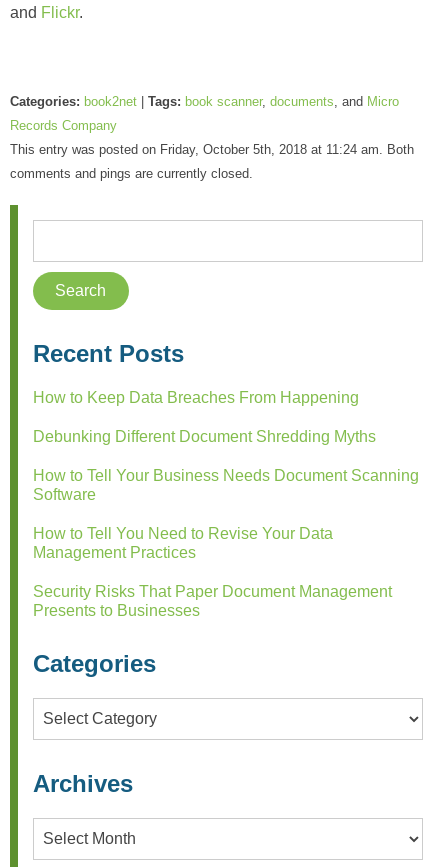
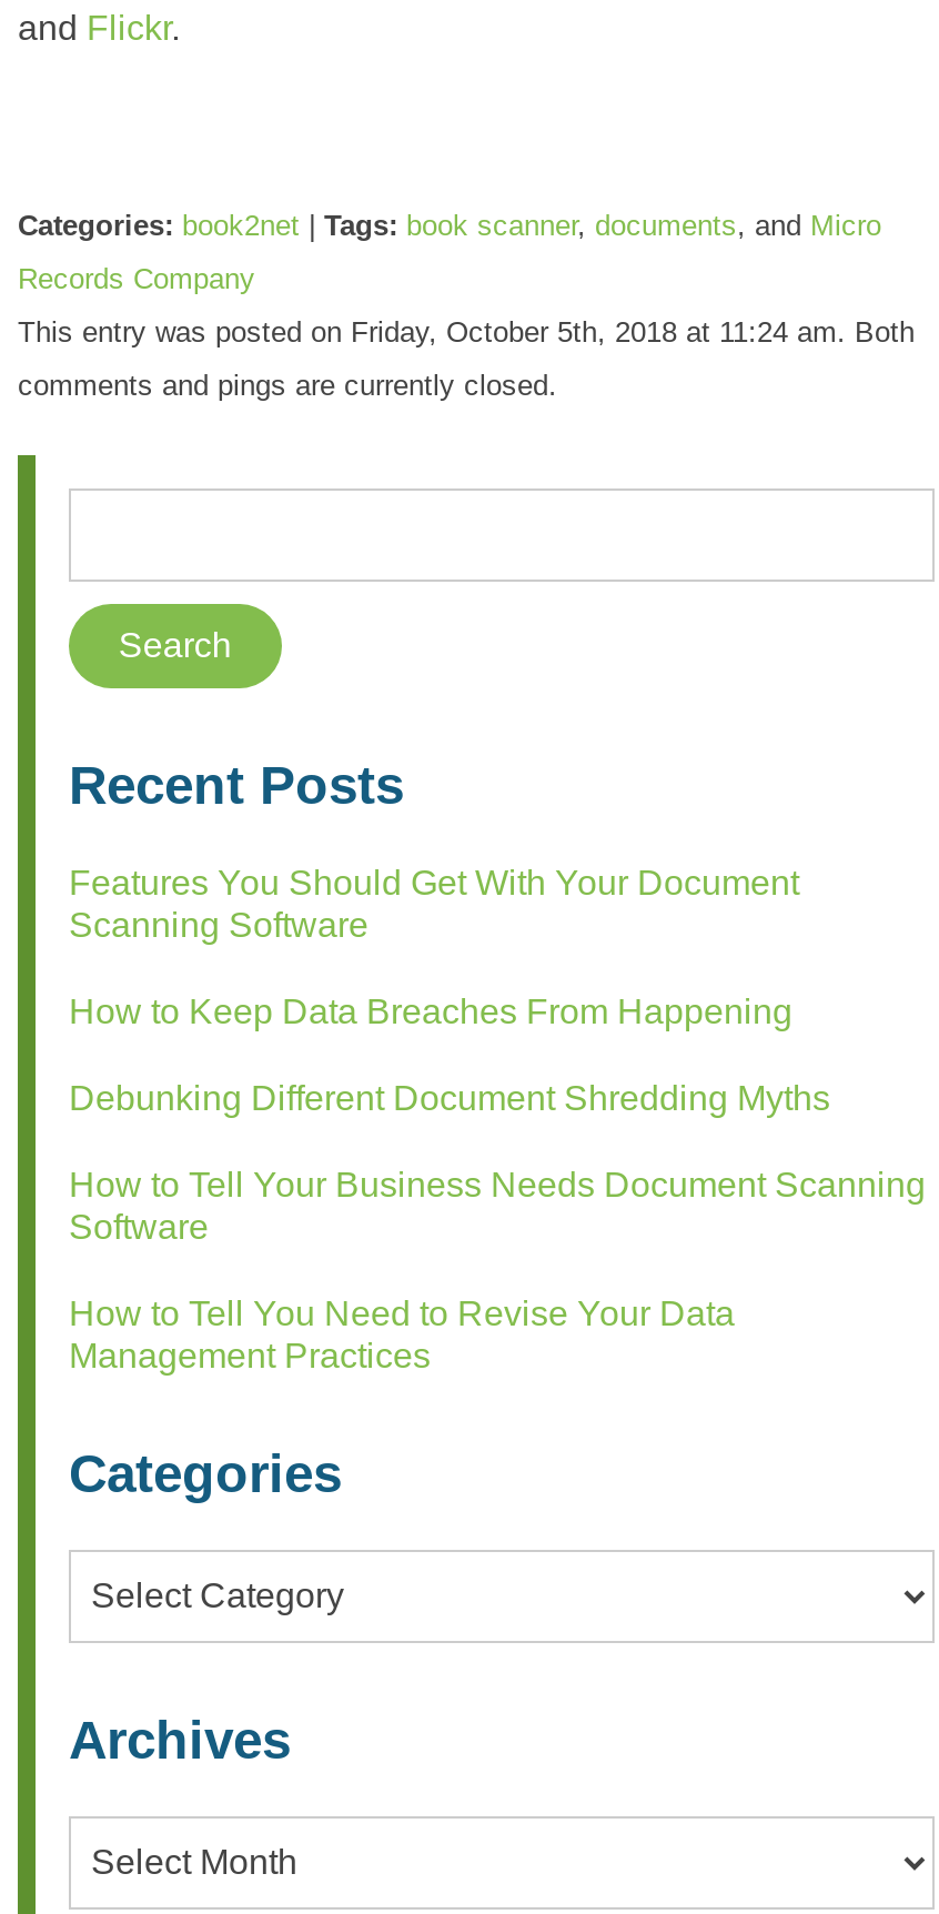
none -> [69,864,799,943] Features You Should Get With Your Document | Scanning Software
moved [33,389,419,561] -> [69,992,926,1374]: How to Keep Data Breaches From Happening | Debunking Different Document Shredding Myths | How to Tell Your Business Needs Document Scanning | Software | How to Tell You Need to Revise Your Data | Management Practices
[33,583,392,619] Security Risks That Paper Document Management | Presents to Businesses -> none

